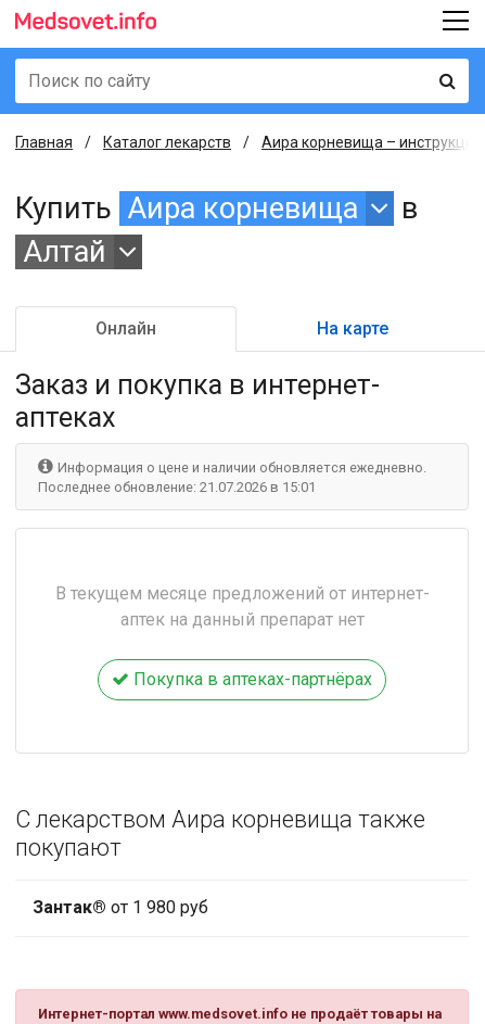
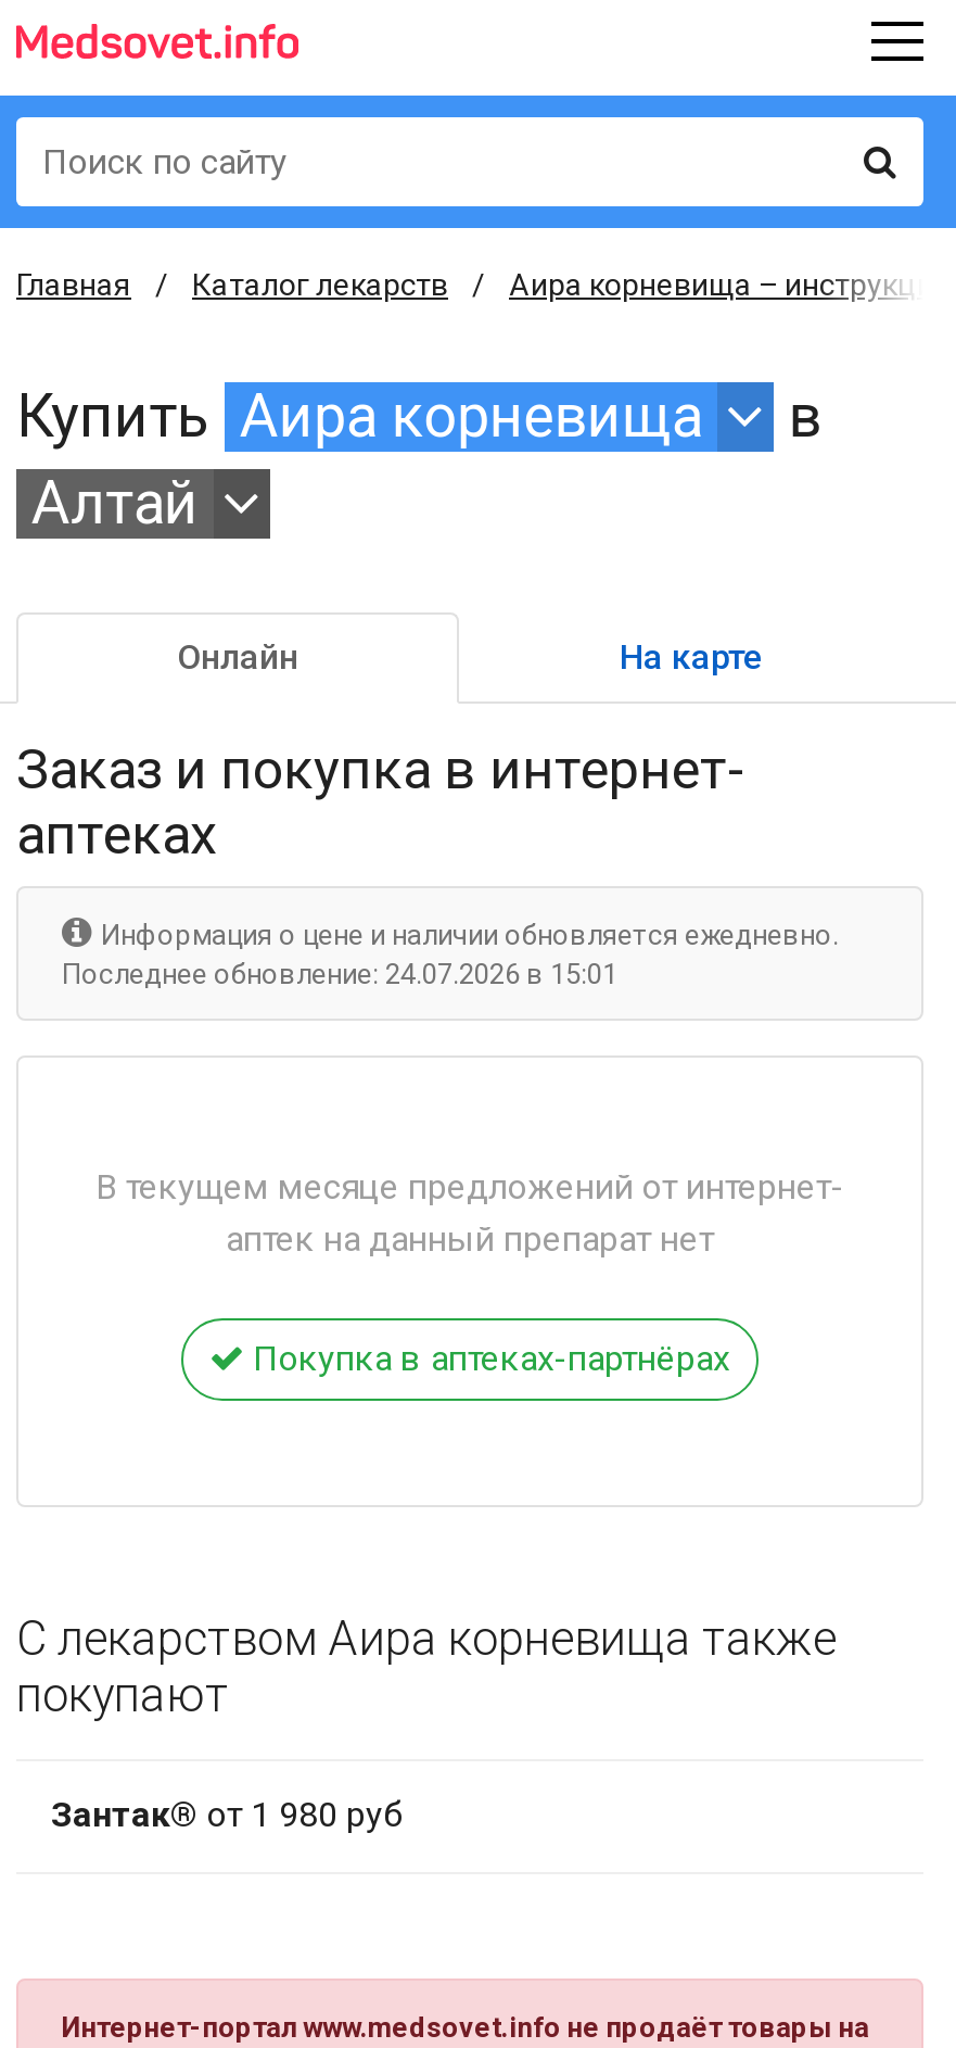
[38,479,316,495] Последнее обновление: 21.07.2026 в 15:01 -> [62,957,617,990] Последнее обновление: 24.07.2026 в 15:01

